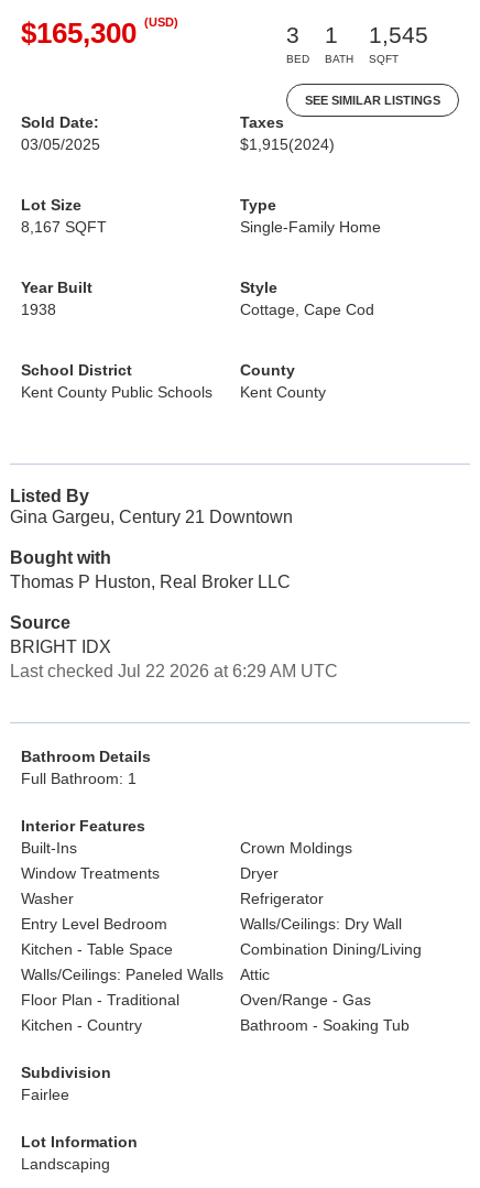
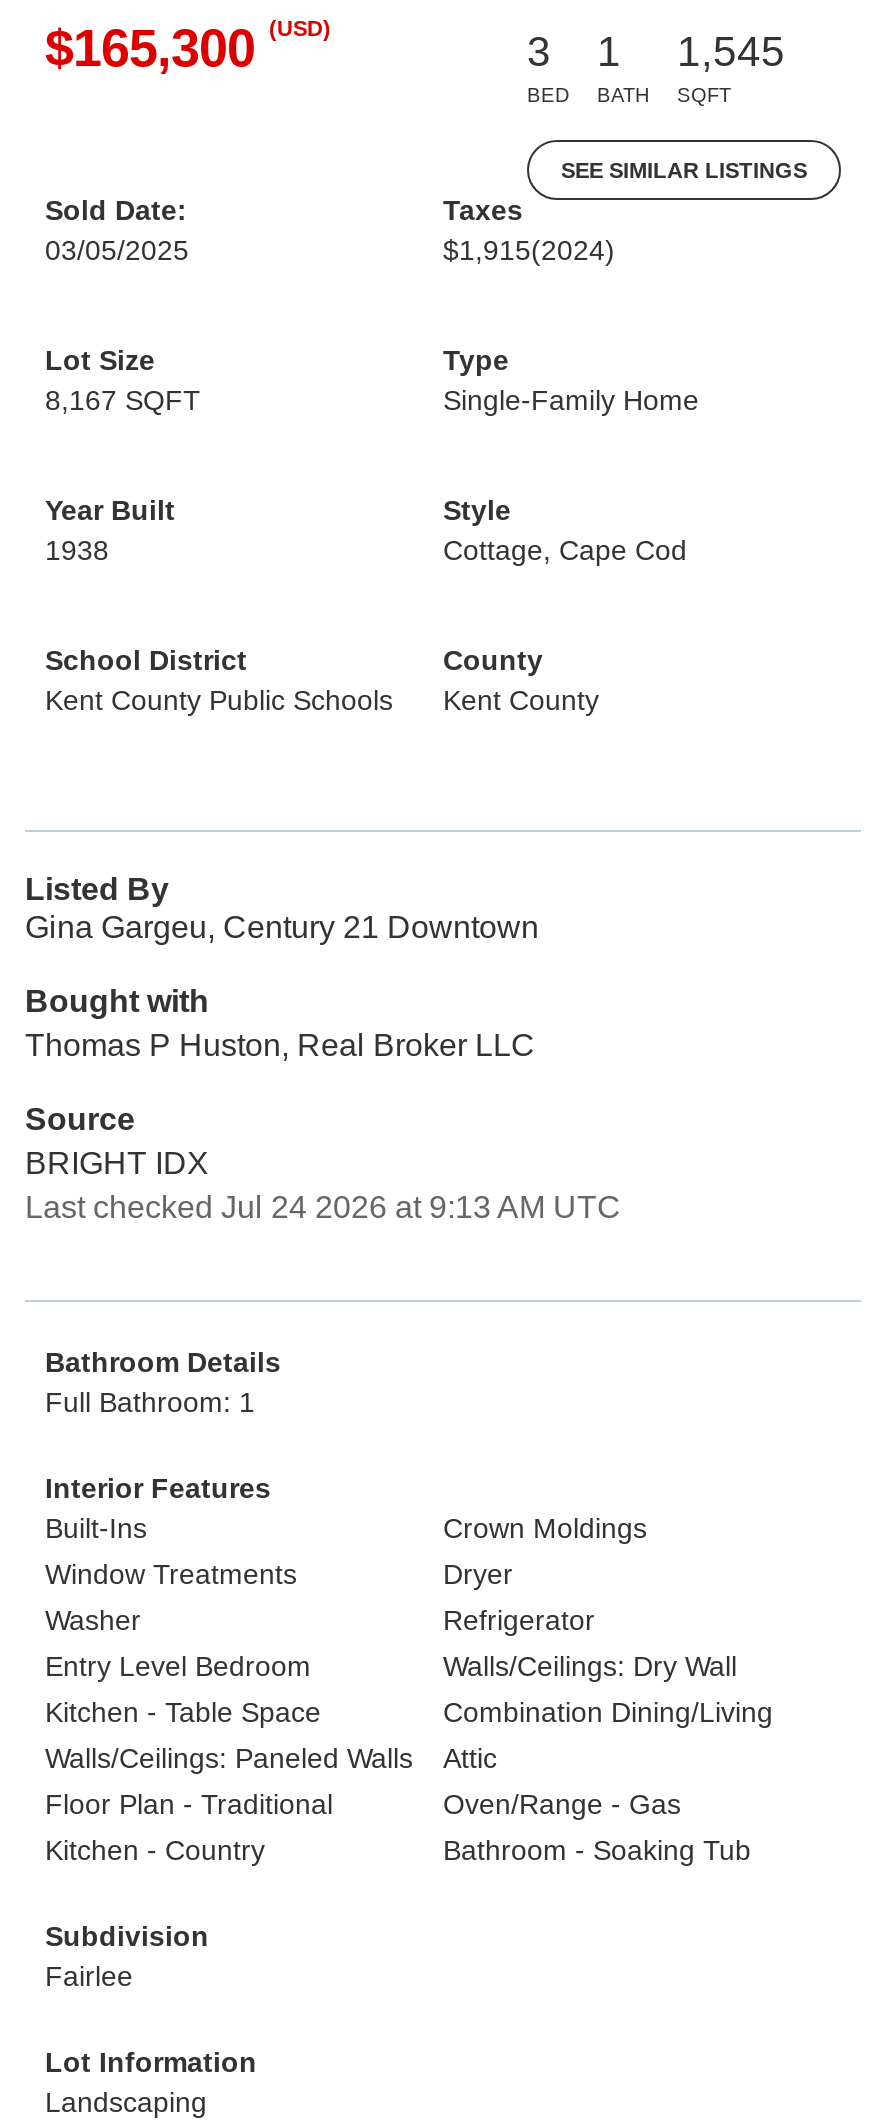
[10,662,338,680] Last checked Jul 22 2026 at 6:29 AM UTC -> [25,1190,621,1224] Last checked Jul 24 2026 at 9:13 AM UTC

